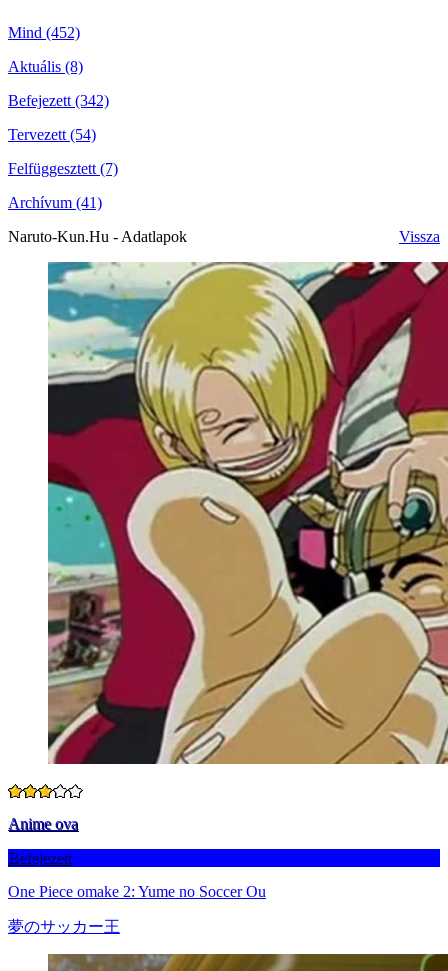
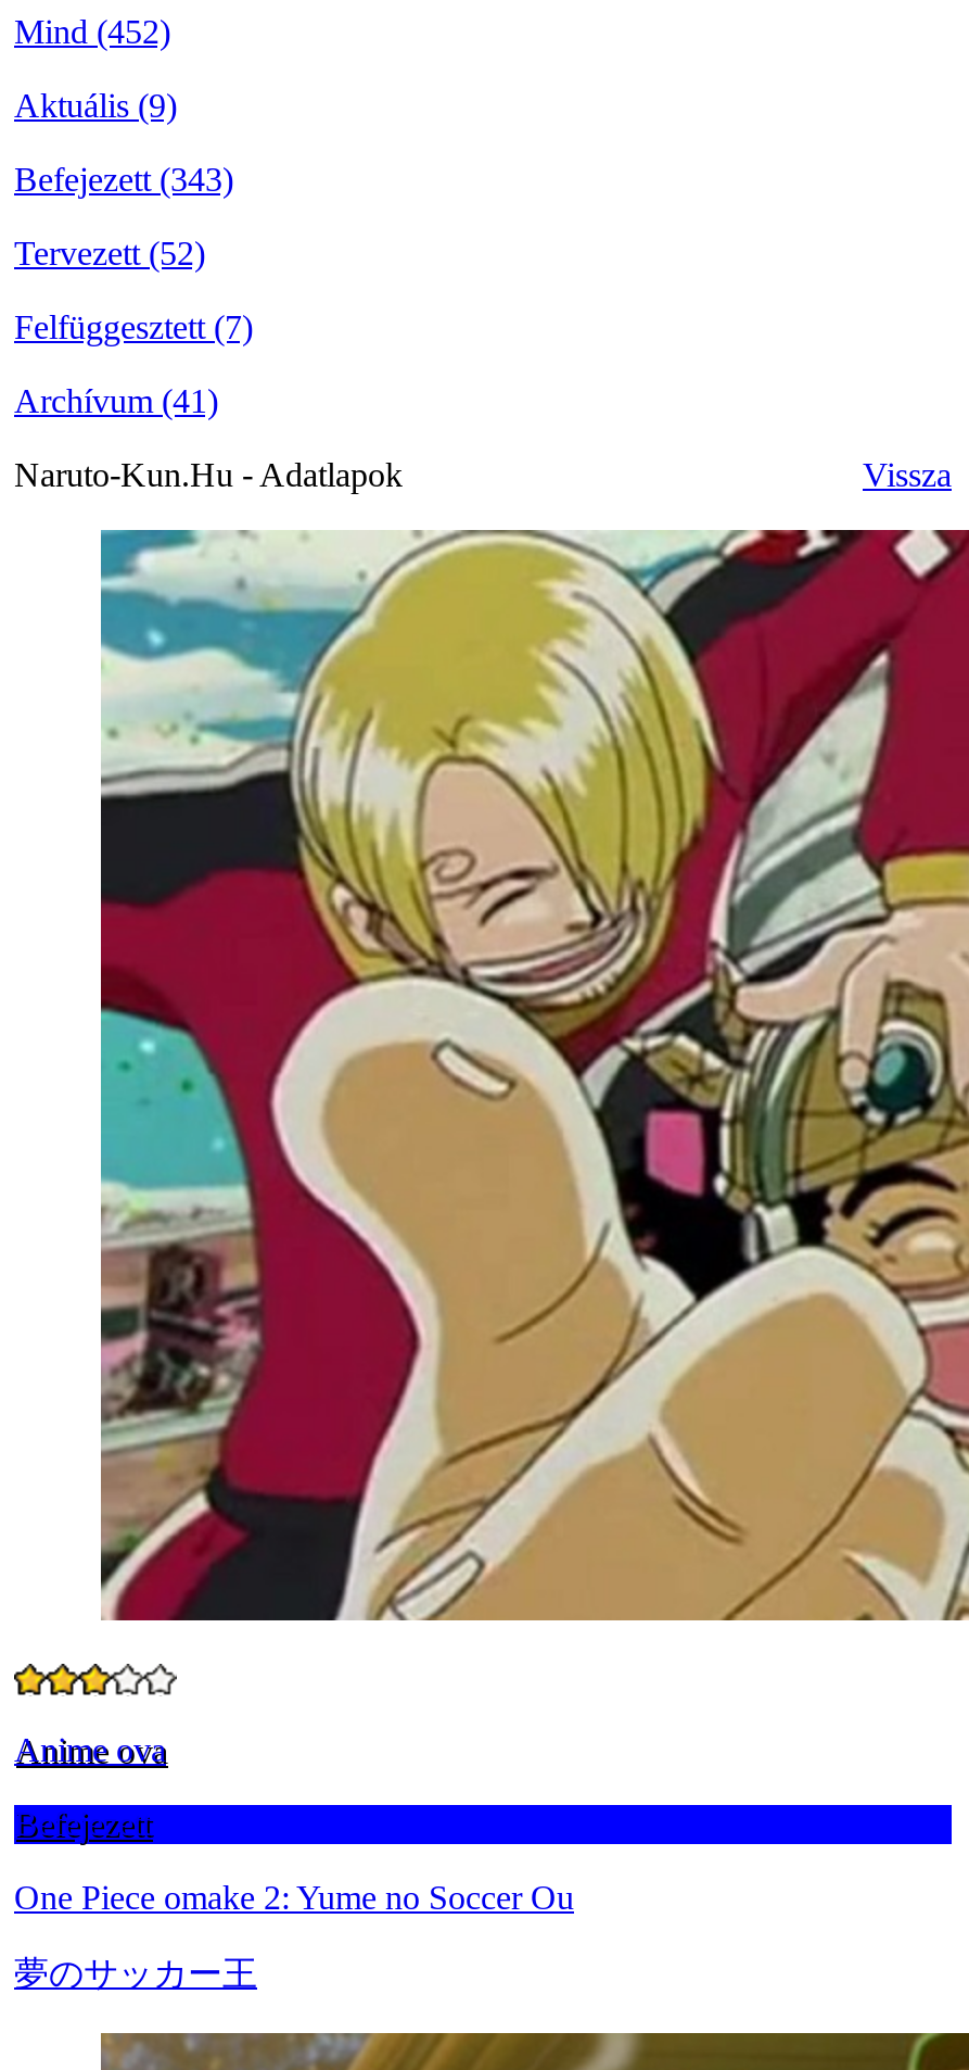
[8,58,83,75] Aktuális (8) -> [14,87,177,124] Aktuális (9)
[8,92,109,109] Befejezett (342) -> [14,161,233,198] Befejezett (343)
[8,126,96,143] Tervezett (54) -> [14,235,205,272] Tervezett (52)

